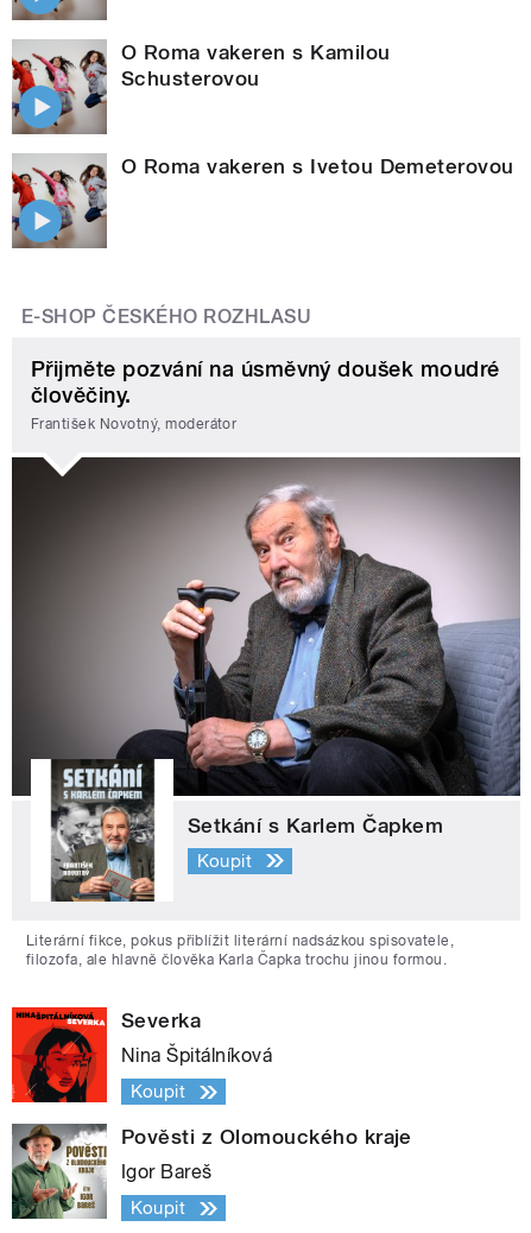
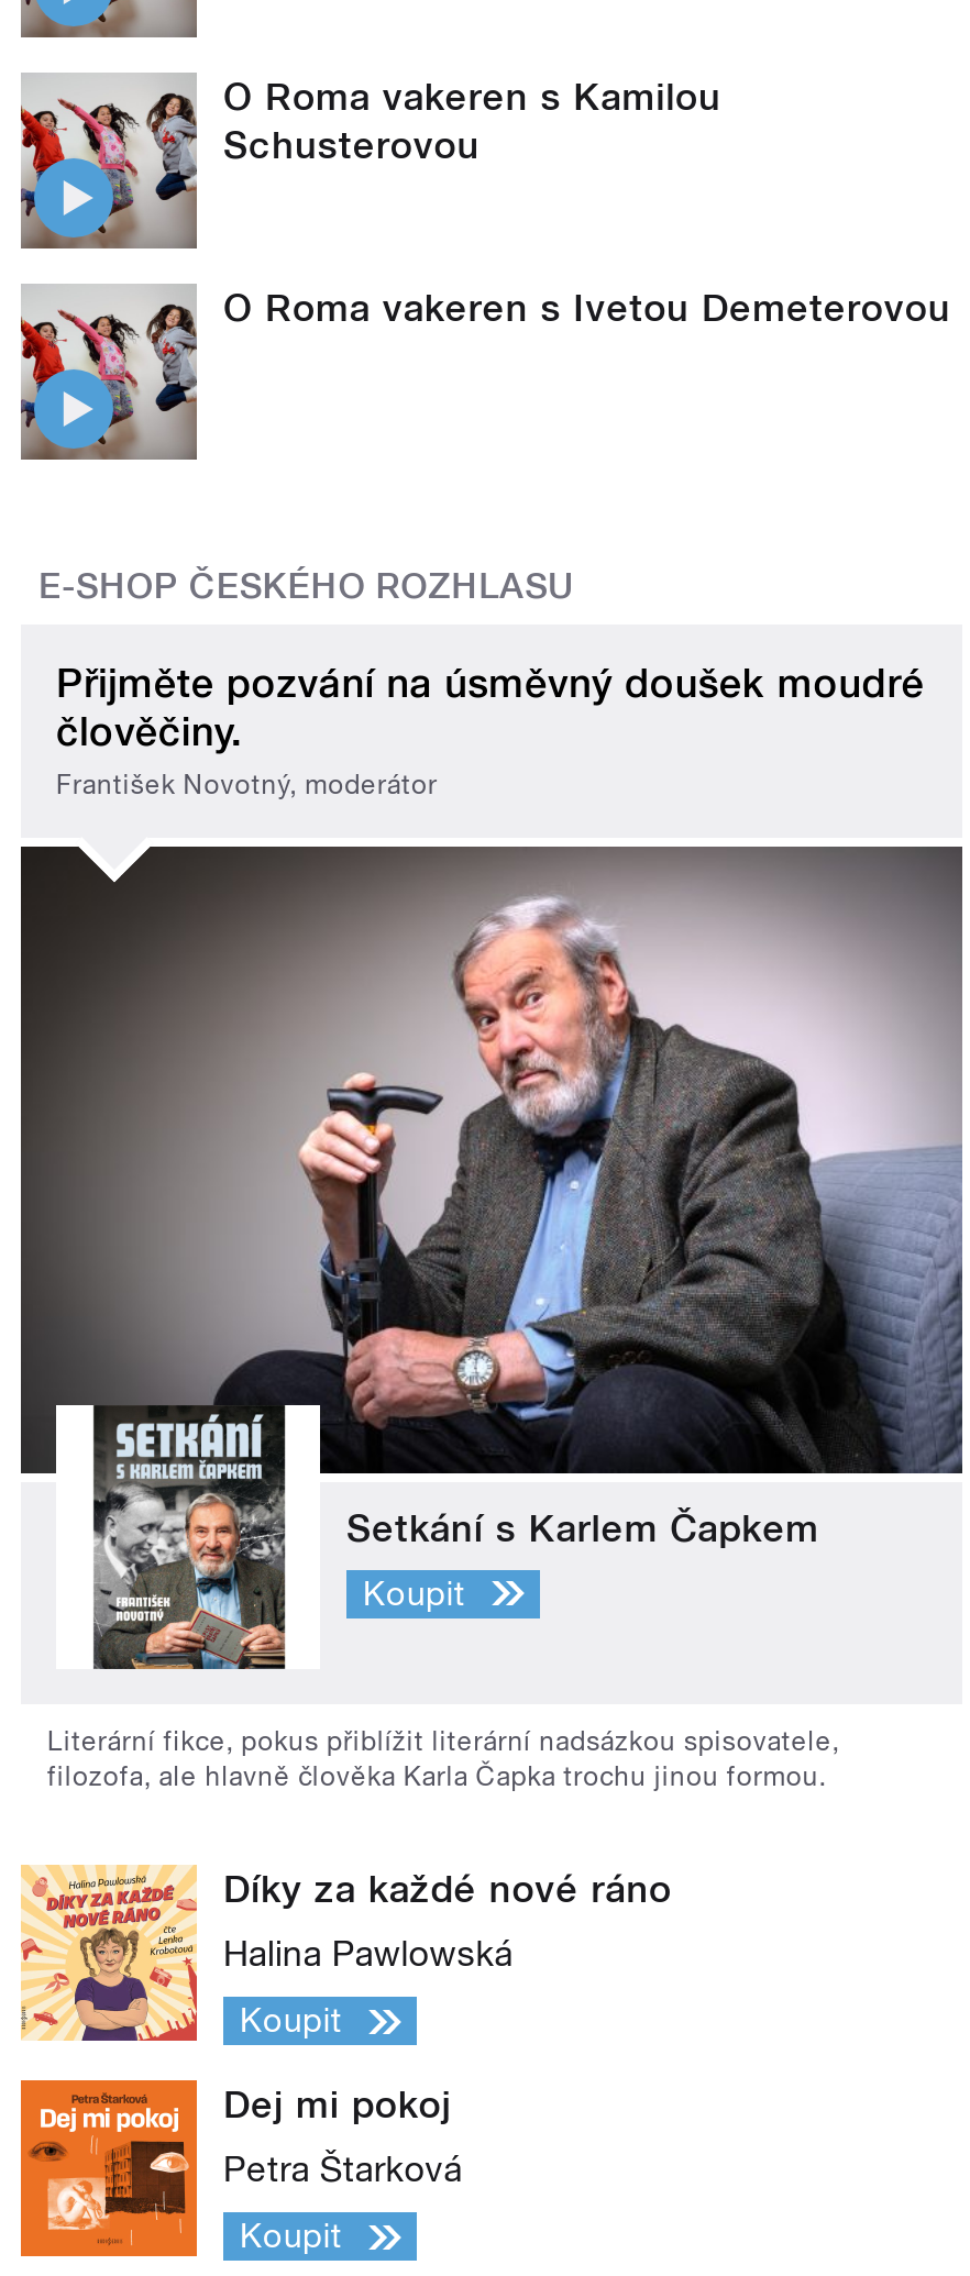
[11,1006,201,1104] [image] | Severka -> [21,1865,672,2043] [image] | Díky za každé nové ráno
[121,1045,272,1067] Nina Špitálníková -> [223,1934,513,1976] Halina Pawlowská
[11,1123,412,1220] [image] | Pověsti z Olomouckého kraje -> [19,2078,452,2258] [image] | Dej mi pokoj
[121,1161,212,1184] Igor Bareš -> [223,2149,462,2191] Petra Štarková

